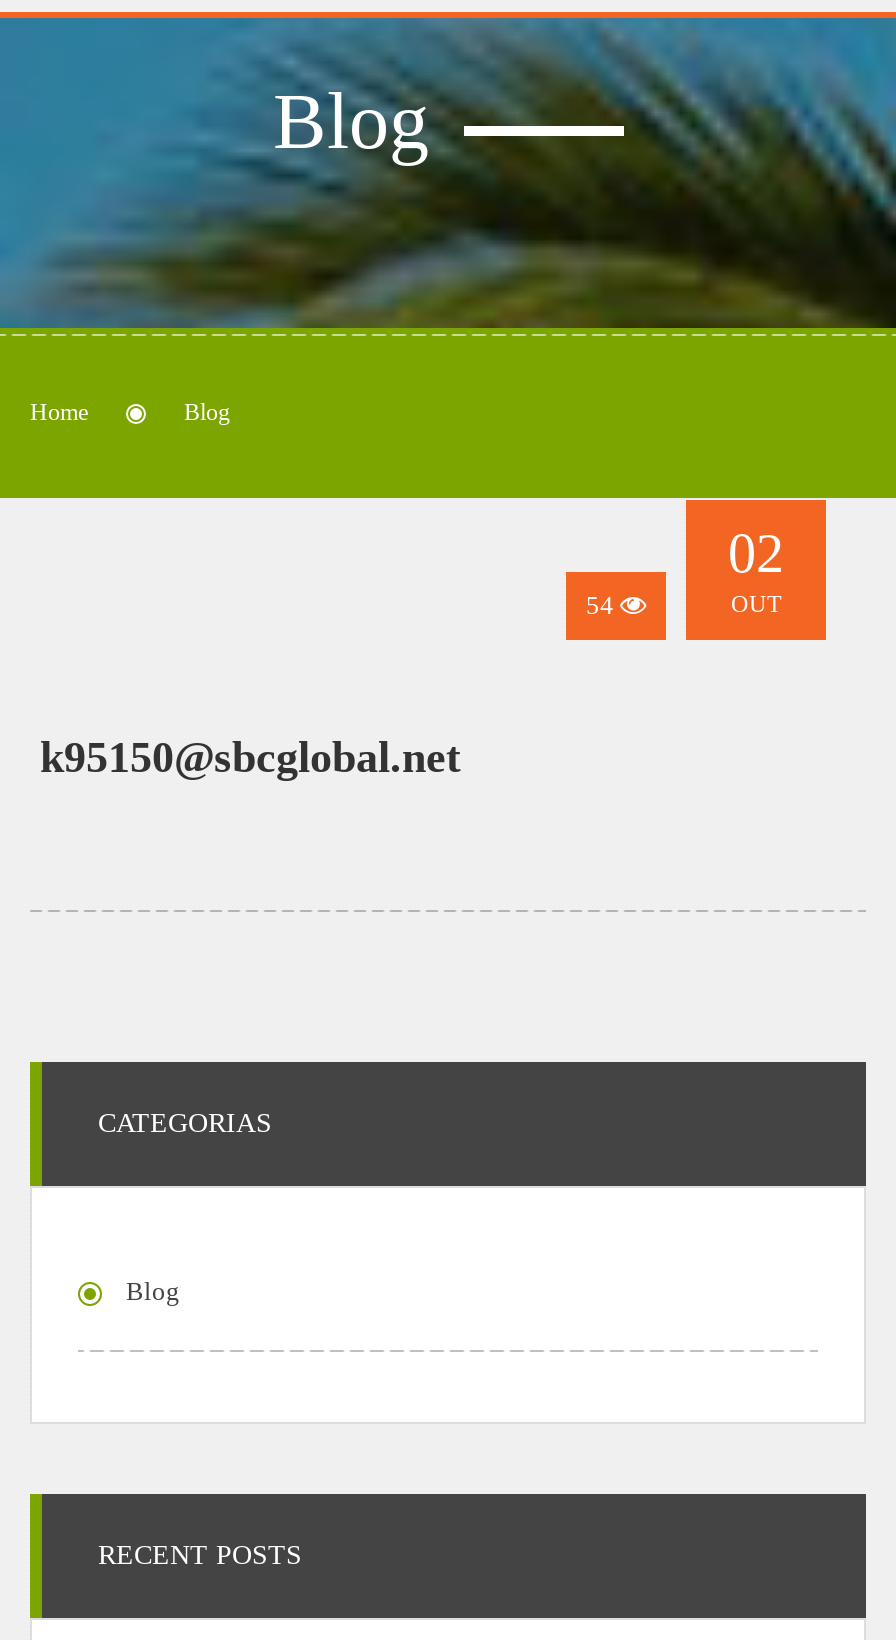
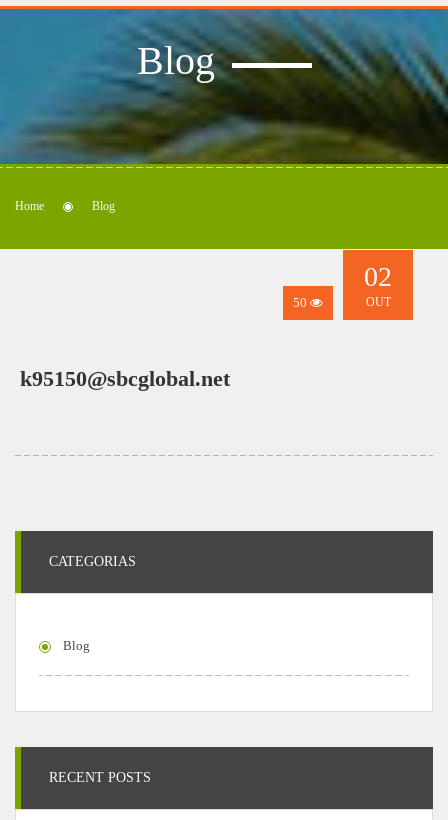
[586,590,620,620] 54 -> [293,295,310,310] 50

